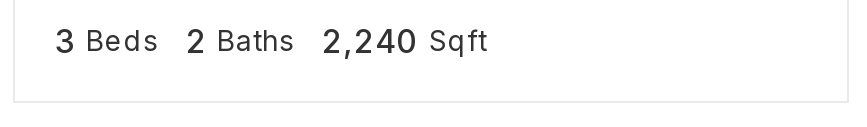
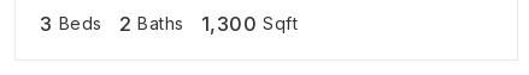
[55,21,487,61] 3 Beds 2 Baths 2,240 Sqft -> [40,12,298,36] 3 Beds 2 Baths 1,300 Sqft

